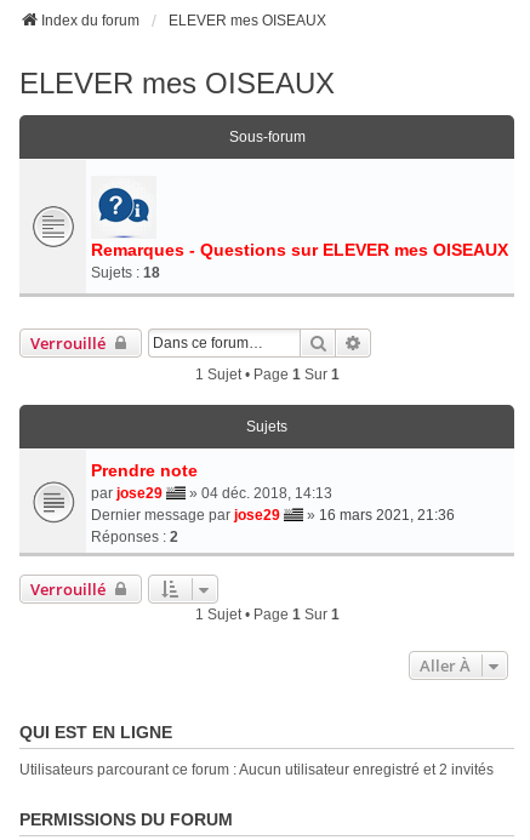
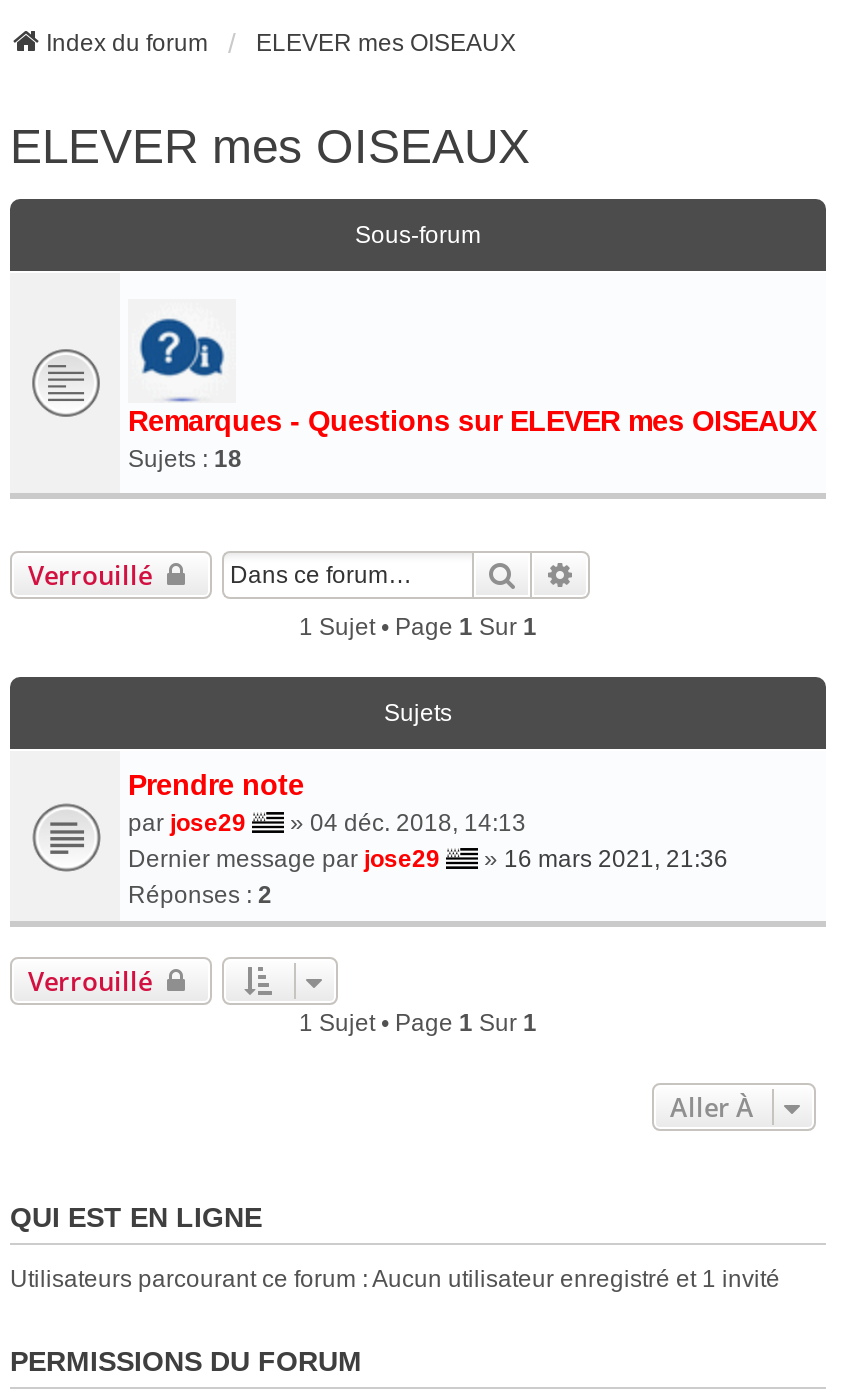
[19,761,494,778] Utilisateurs parcourant ce forum : Aucun utilisateur enregistré et 2 invités -> [10,1264,780,1292] Utilisateurs parcourant ce forum : Aucun utilisateur enregistré et 1 invité

